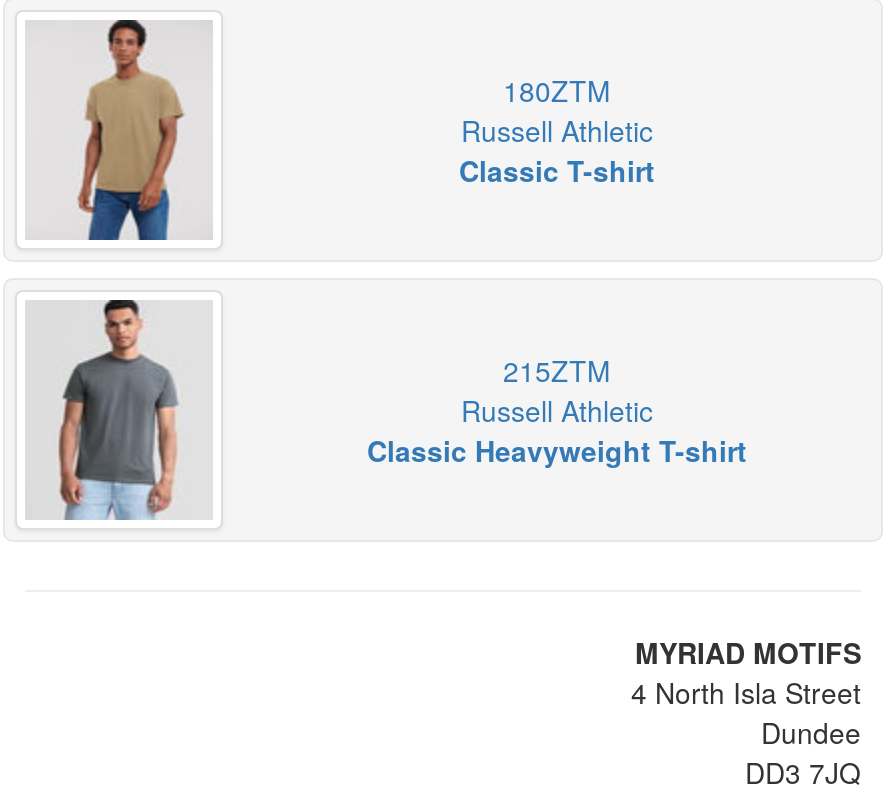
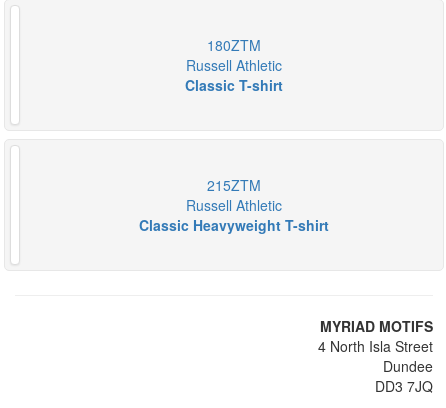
[25,18,211,242] [image] -> none
[25,298,187,522] [image] -> none

